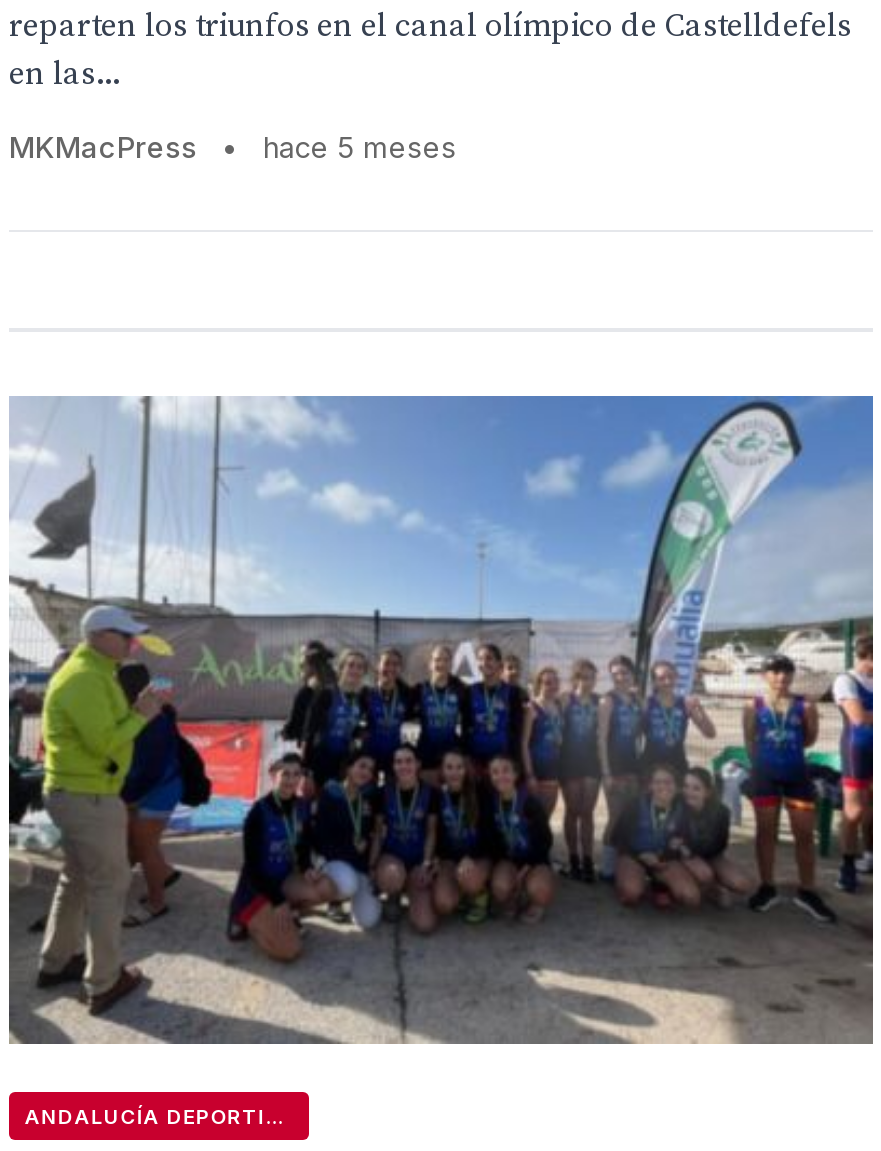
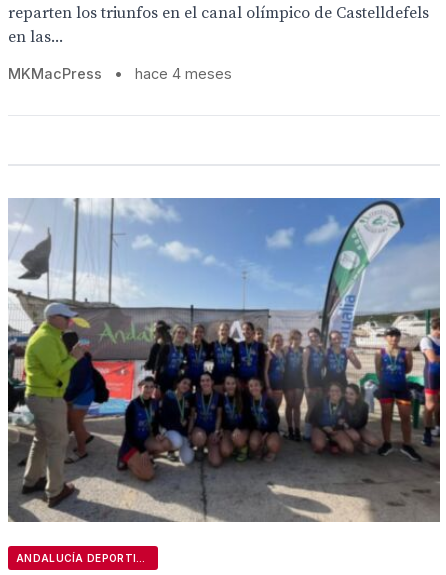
[263,130,457,164] hace 5 meses -> [135,65,232,82] hace 4 meses

